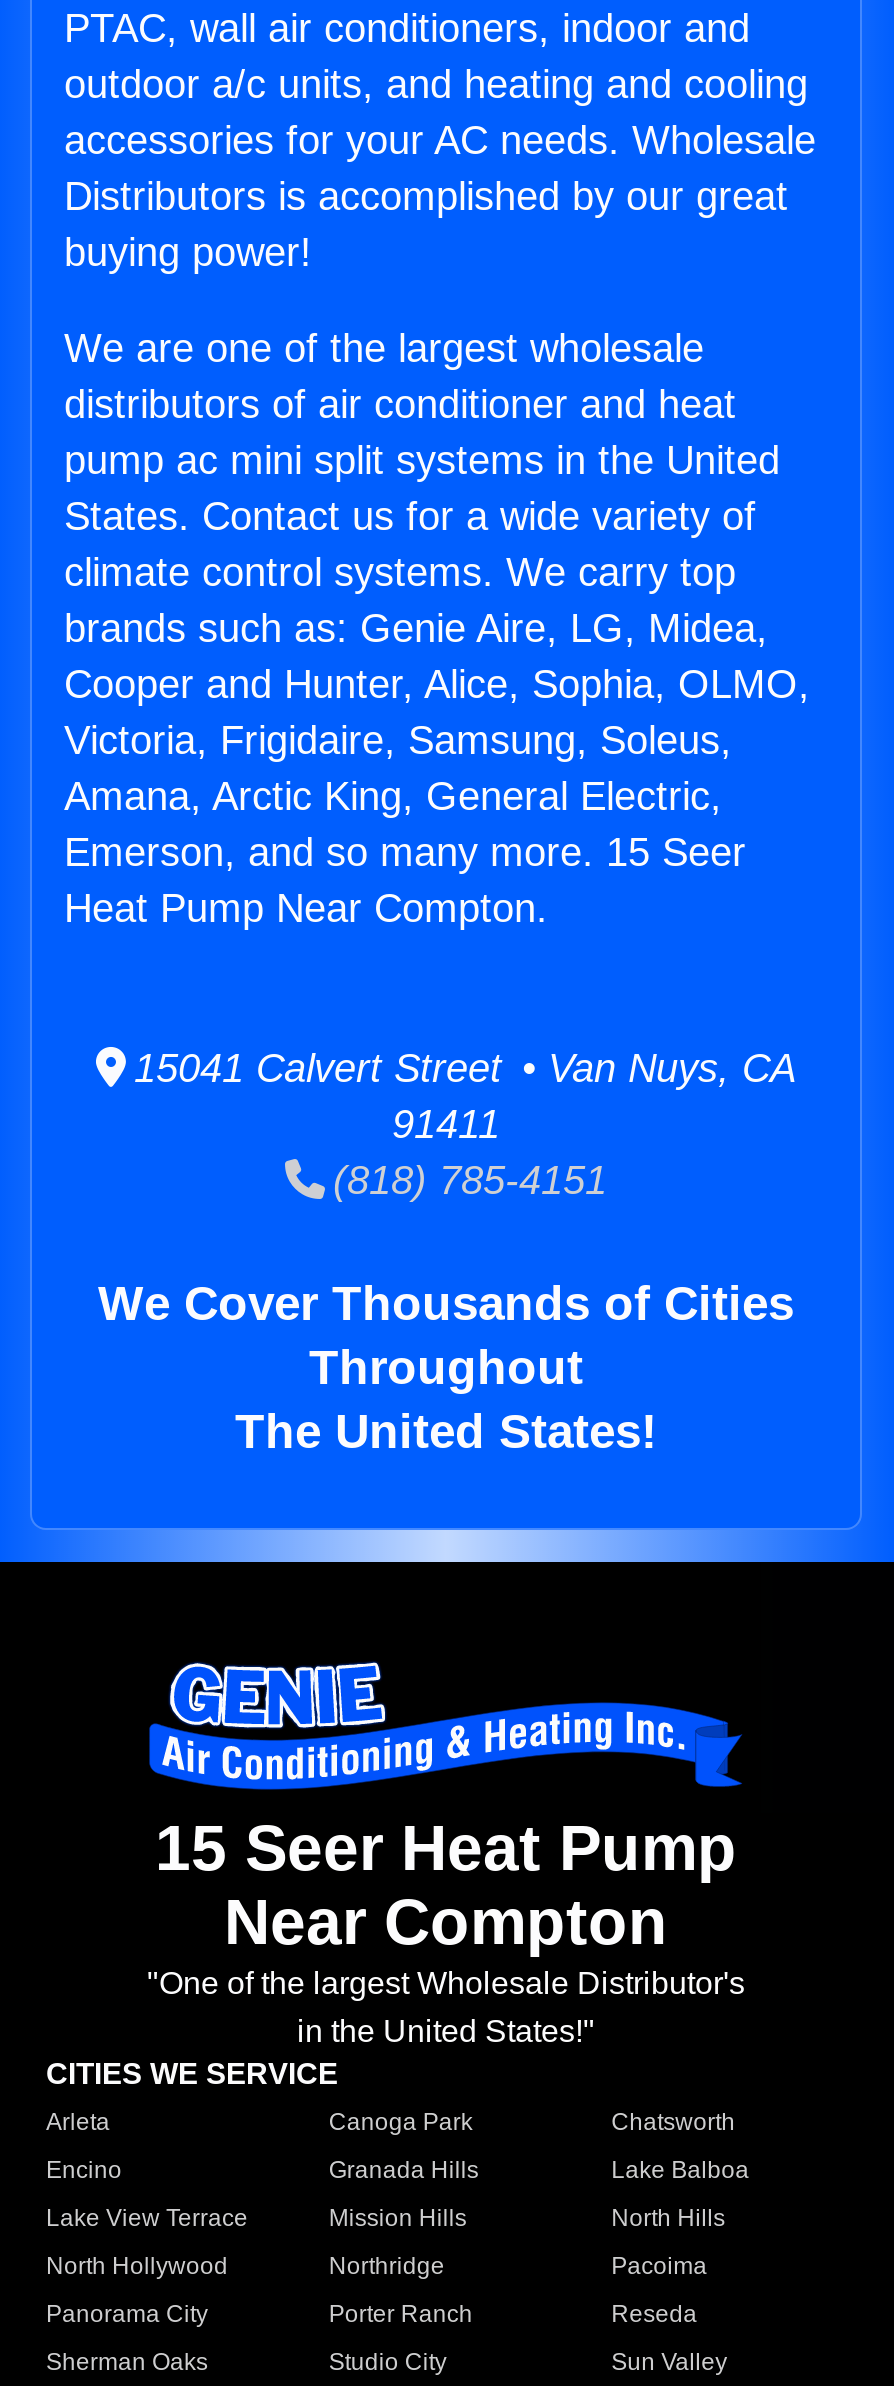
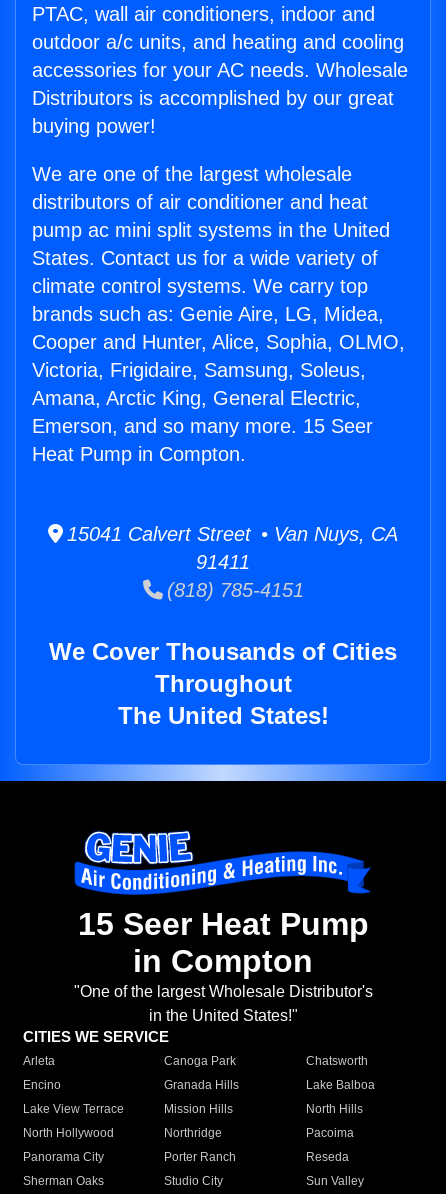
[64,886,548,930] Heat Pump Near Compton. -> [32,443,246,465] Heat Pump in Compton.
[224,1887,668,1959] Near Compton -> [133,943,313,979] in Compton

